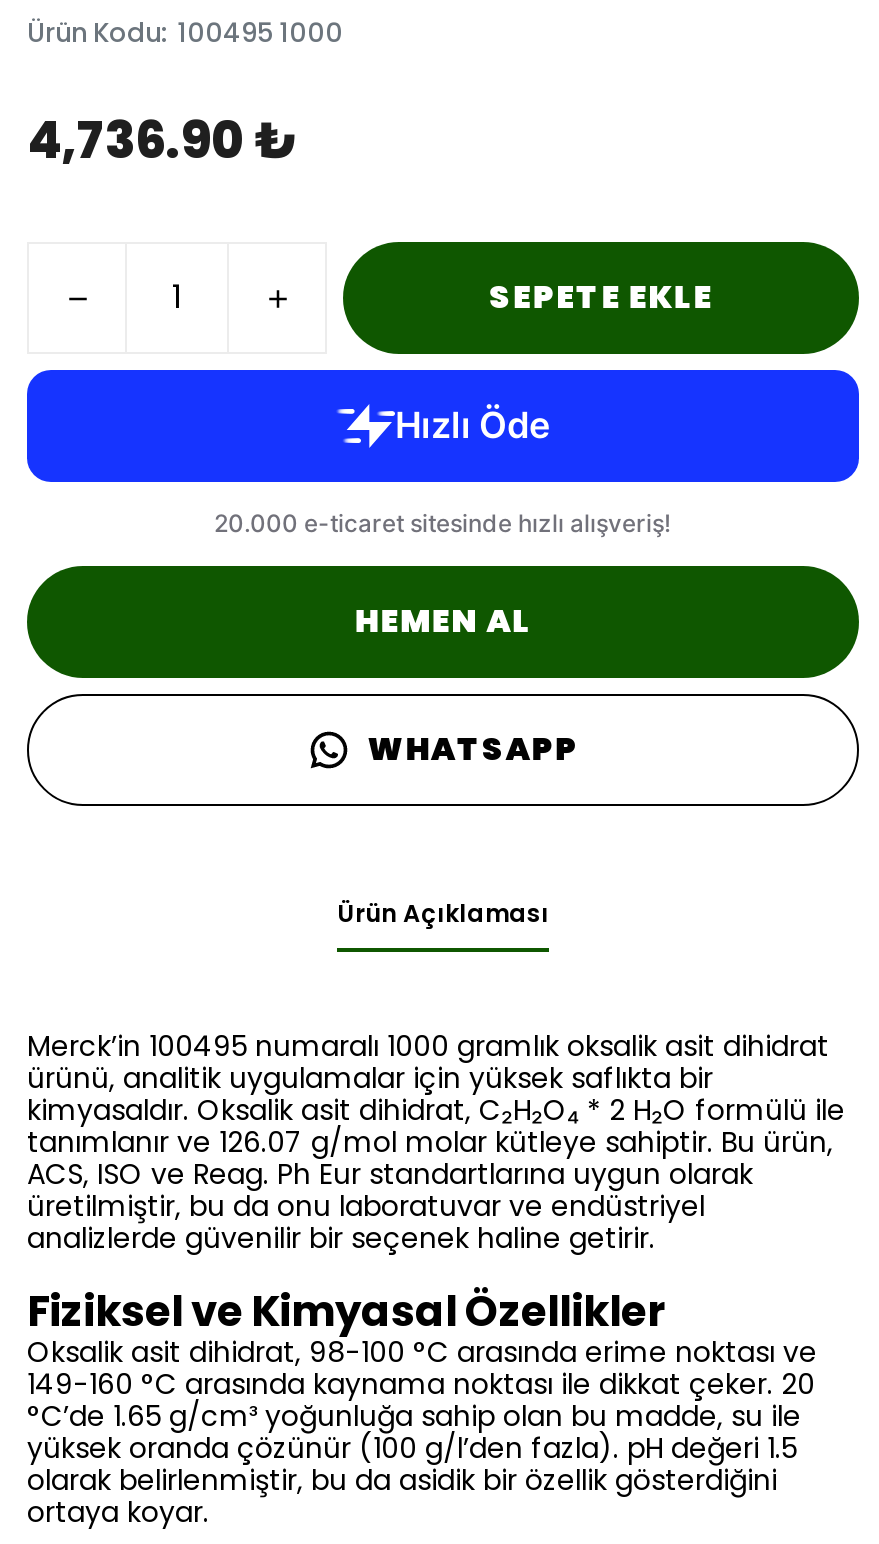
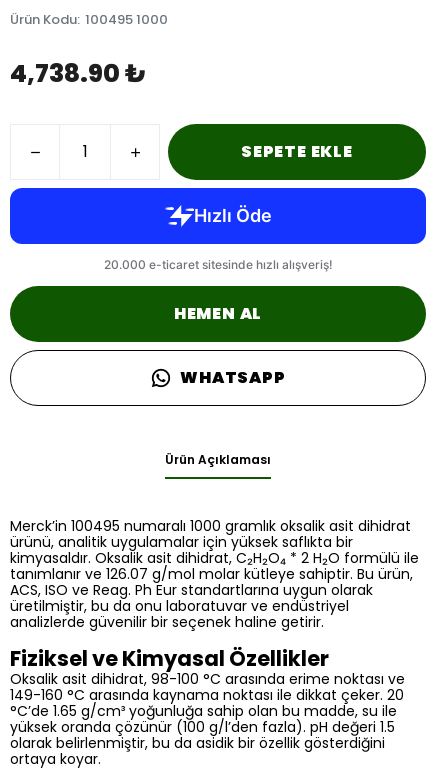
[27,106,297,176] 4,736.90 ₺ -> [10,56,146,91] 4,738.90 ₺

